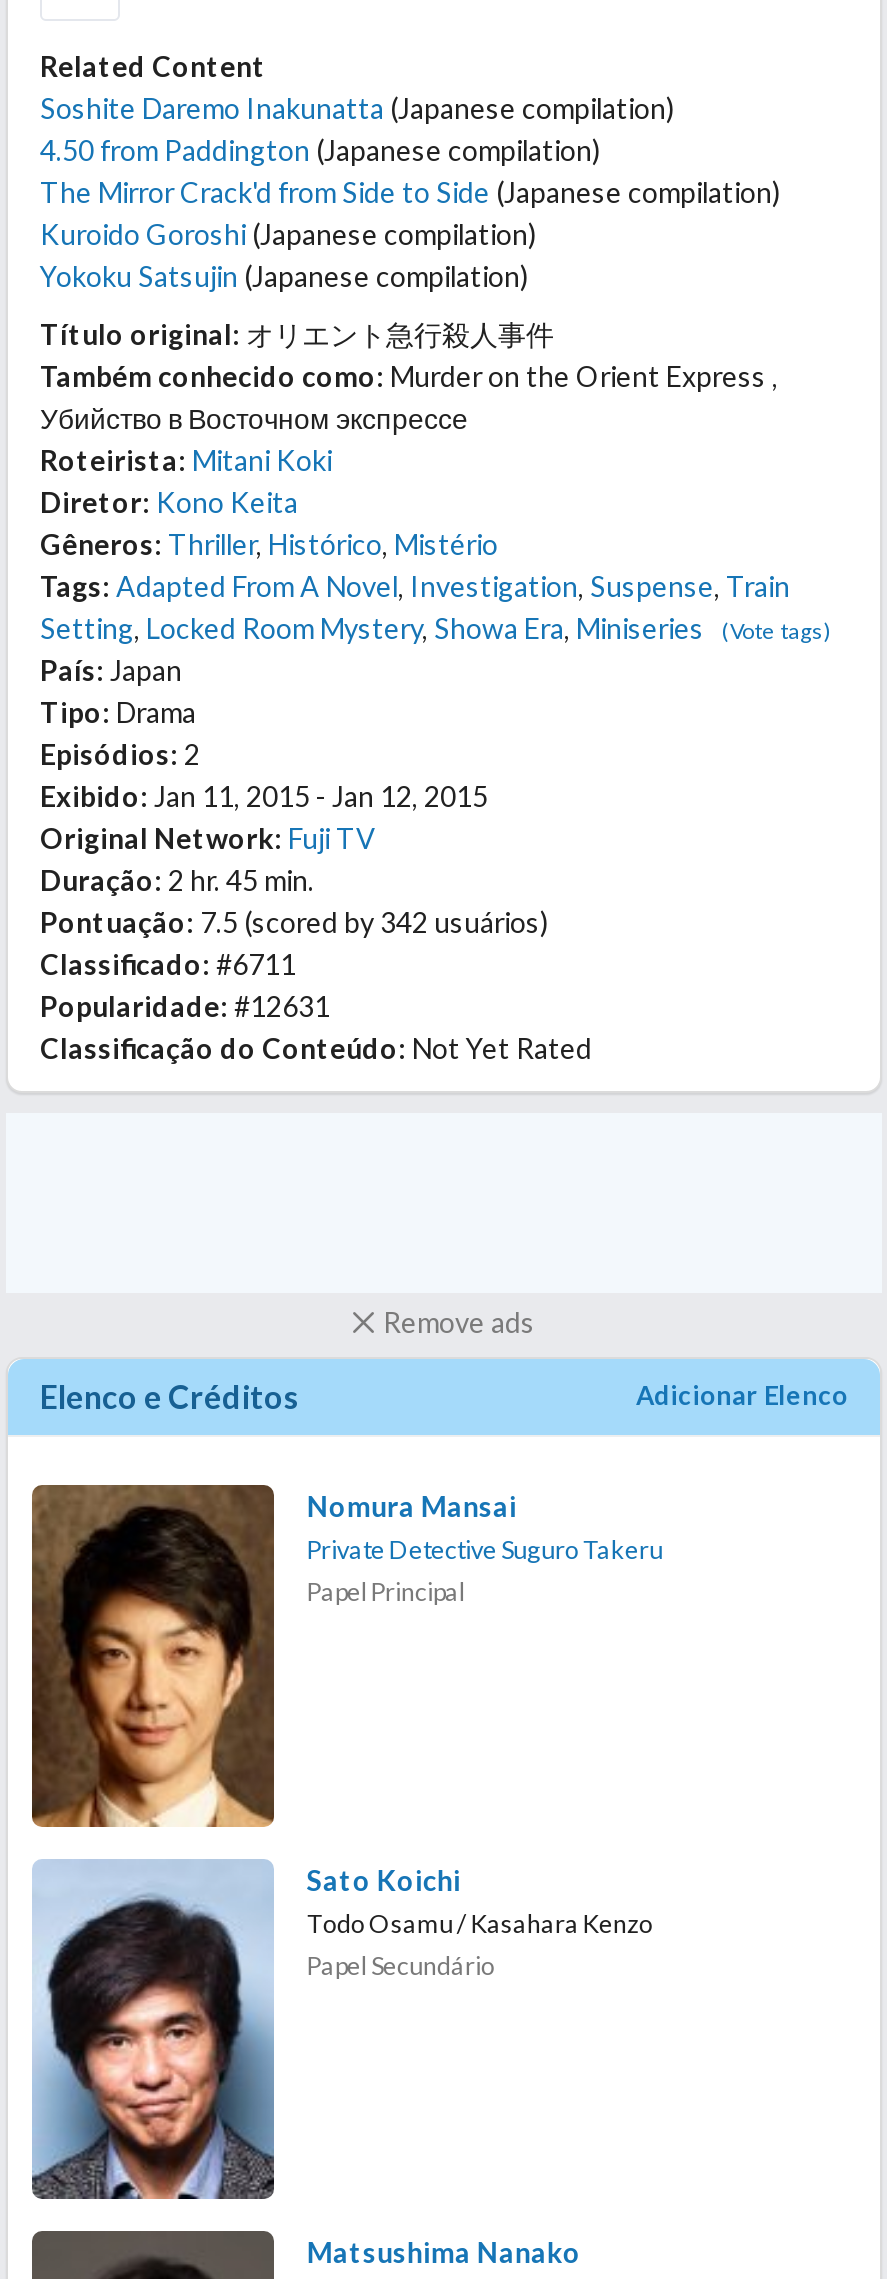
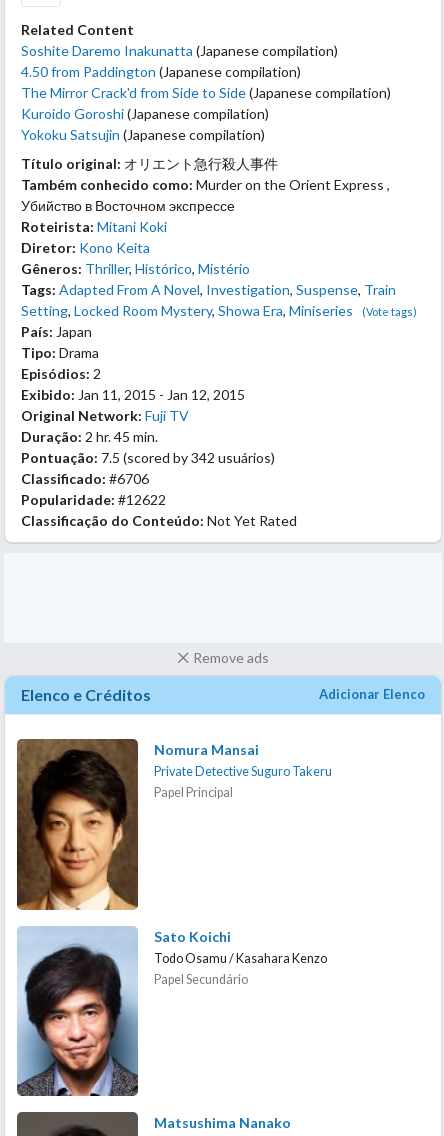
[40,946,296,980] Classificado: #6711 -> [21,470,149,487] Classificado: #6706
[40,988,330,1022] Popularidade: #12631 -> [21,491,166,508] Popularidade: #12622

